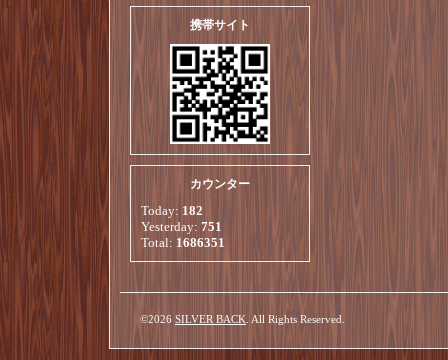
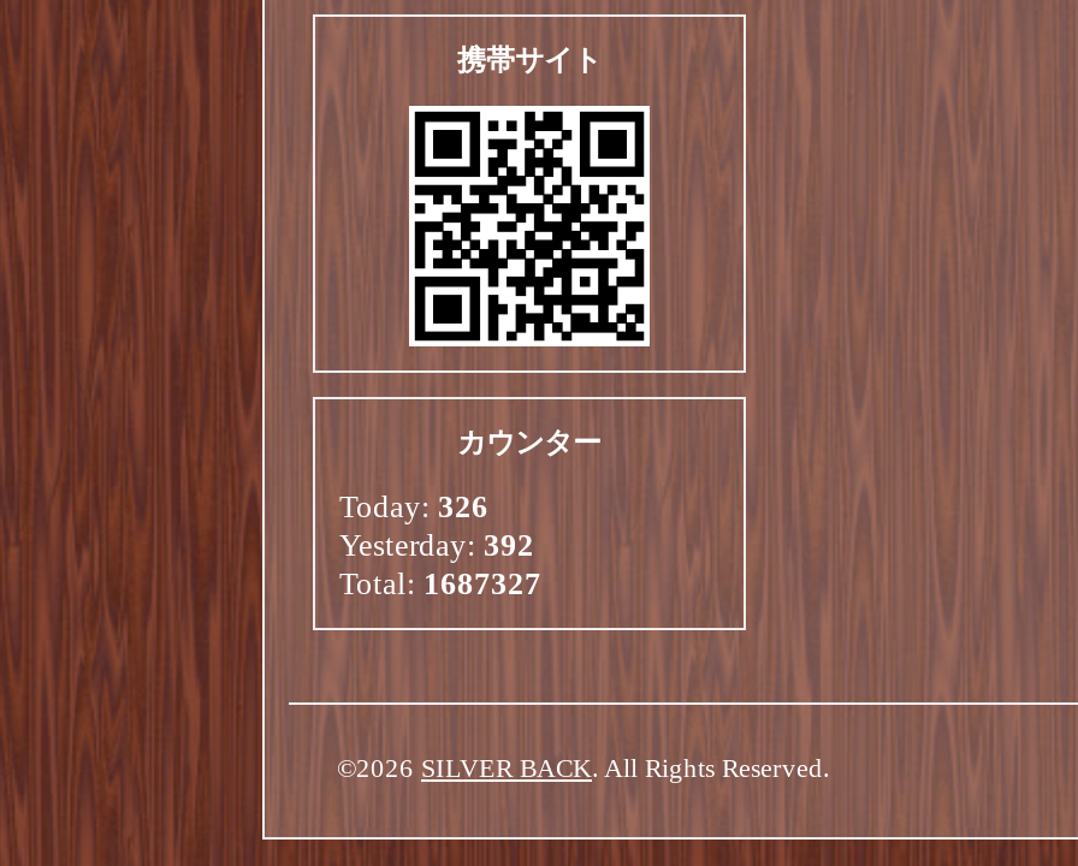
[141,203,203,218] Today: 182 -> [339,488,488,524] Today: 326
[141,219,222,234] Yesterday: 751 -> [339,527,534,563] Yesterday: 392
[141,235,225,250] Total: 1686351 -> [339,565,541,601] Total: 1687327

